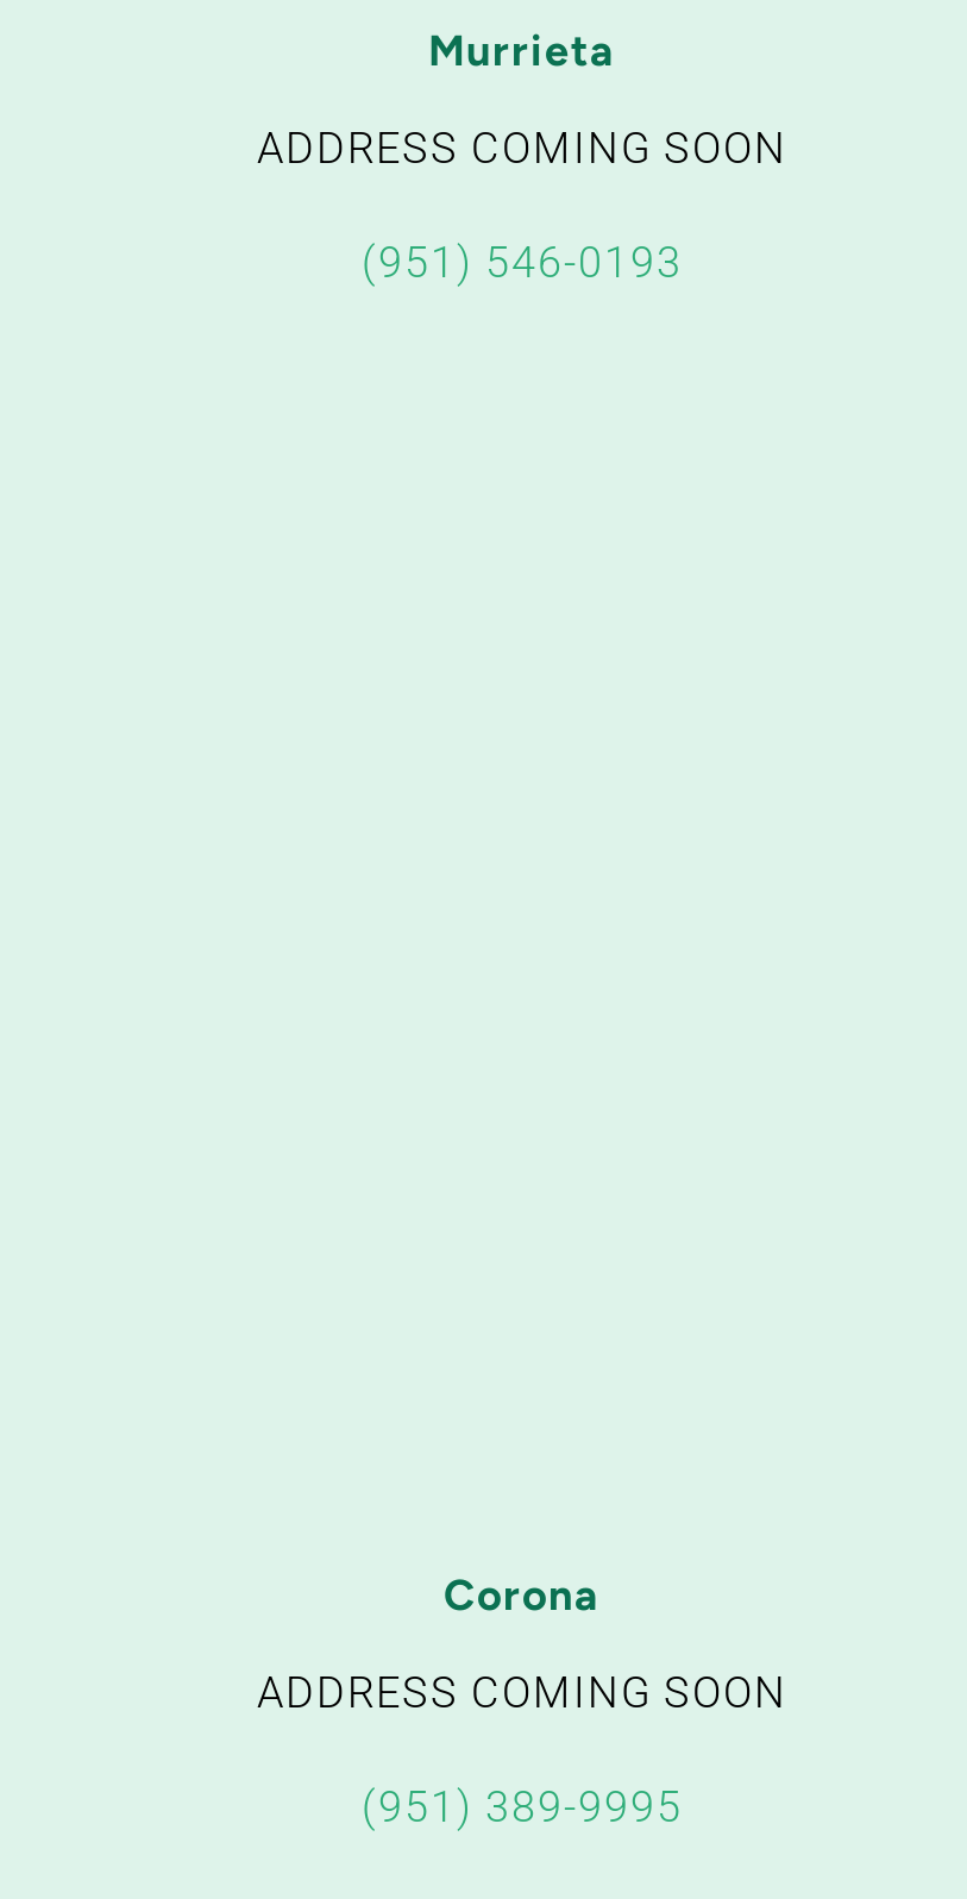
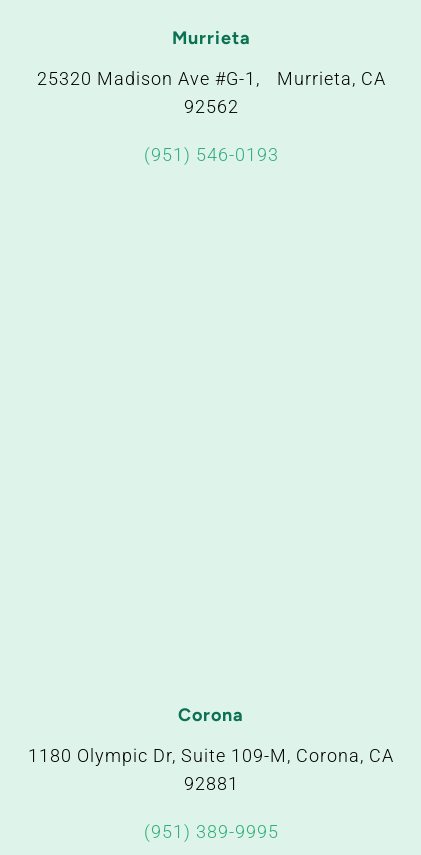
[257,123,787,173] ADDRESS COMING SOON -> [36,68,385,117] 25320 Madison Ave #G-1, Murrieta, CA | 92562
[257,1668,787,1718] ADDRESS COMING SOON -> [28,745,394,794] 1180 Olympic Dr, Suite 109-M, Corona, CA | 92881

